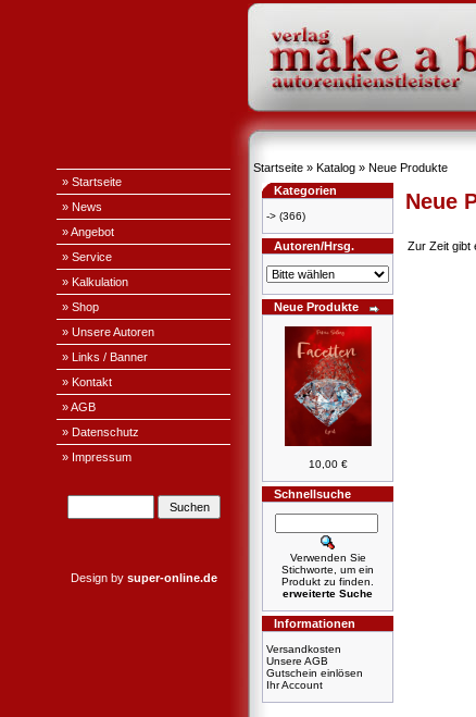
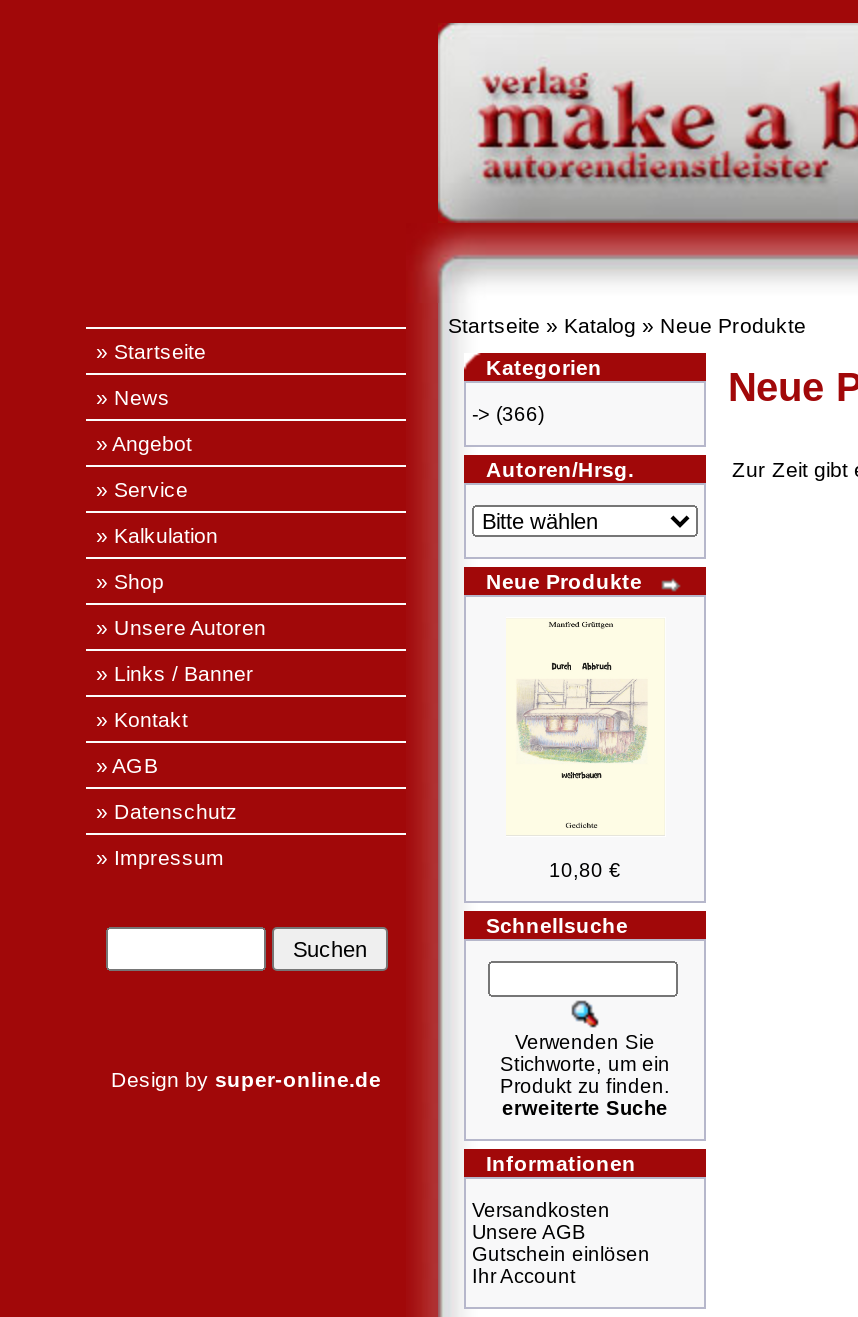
[284,325,373,470] [image] | 10,00 € -> [506,617,666,881] [image] | 10,80 €

